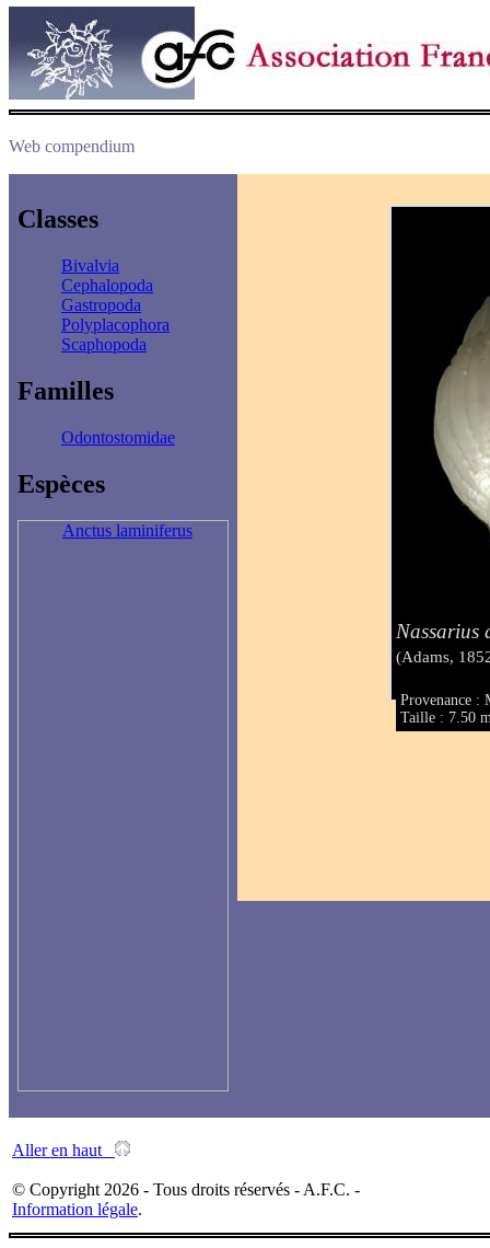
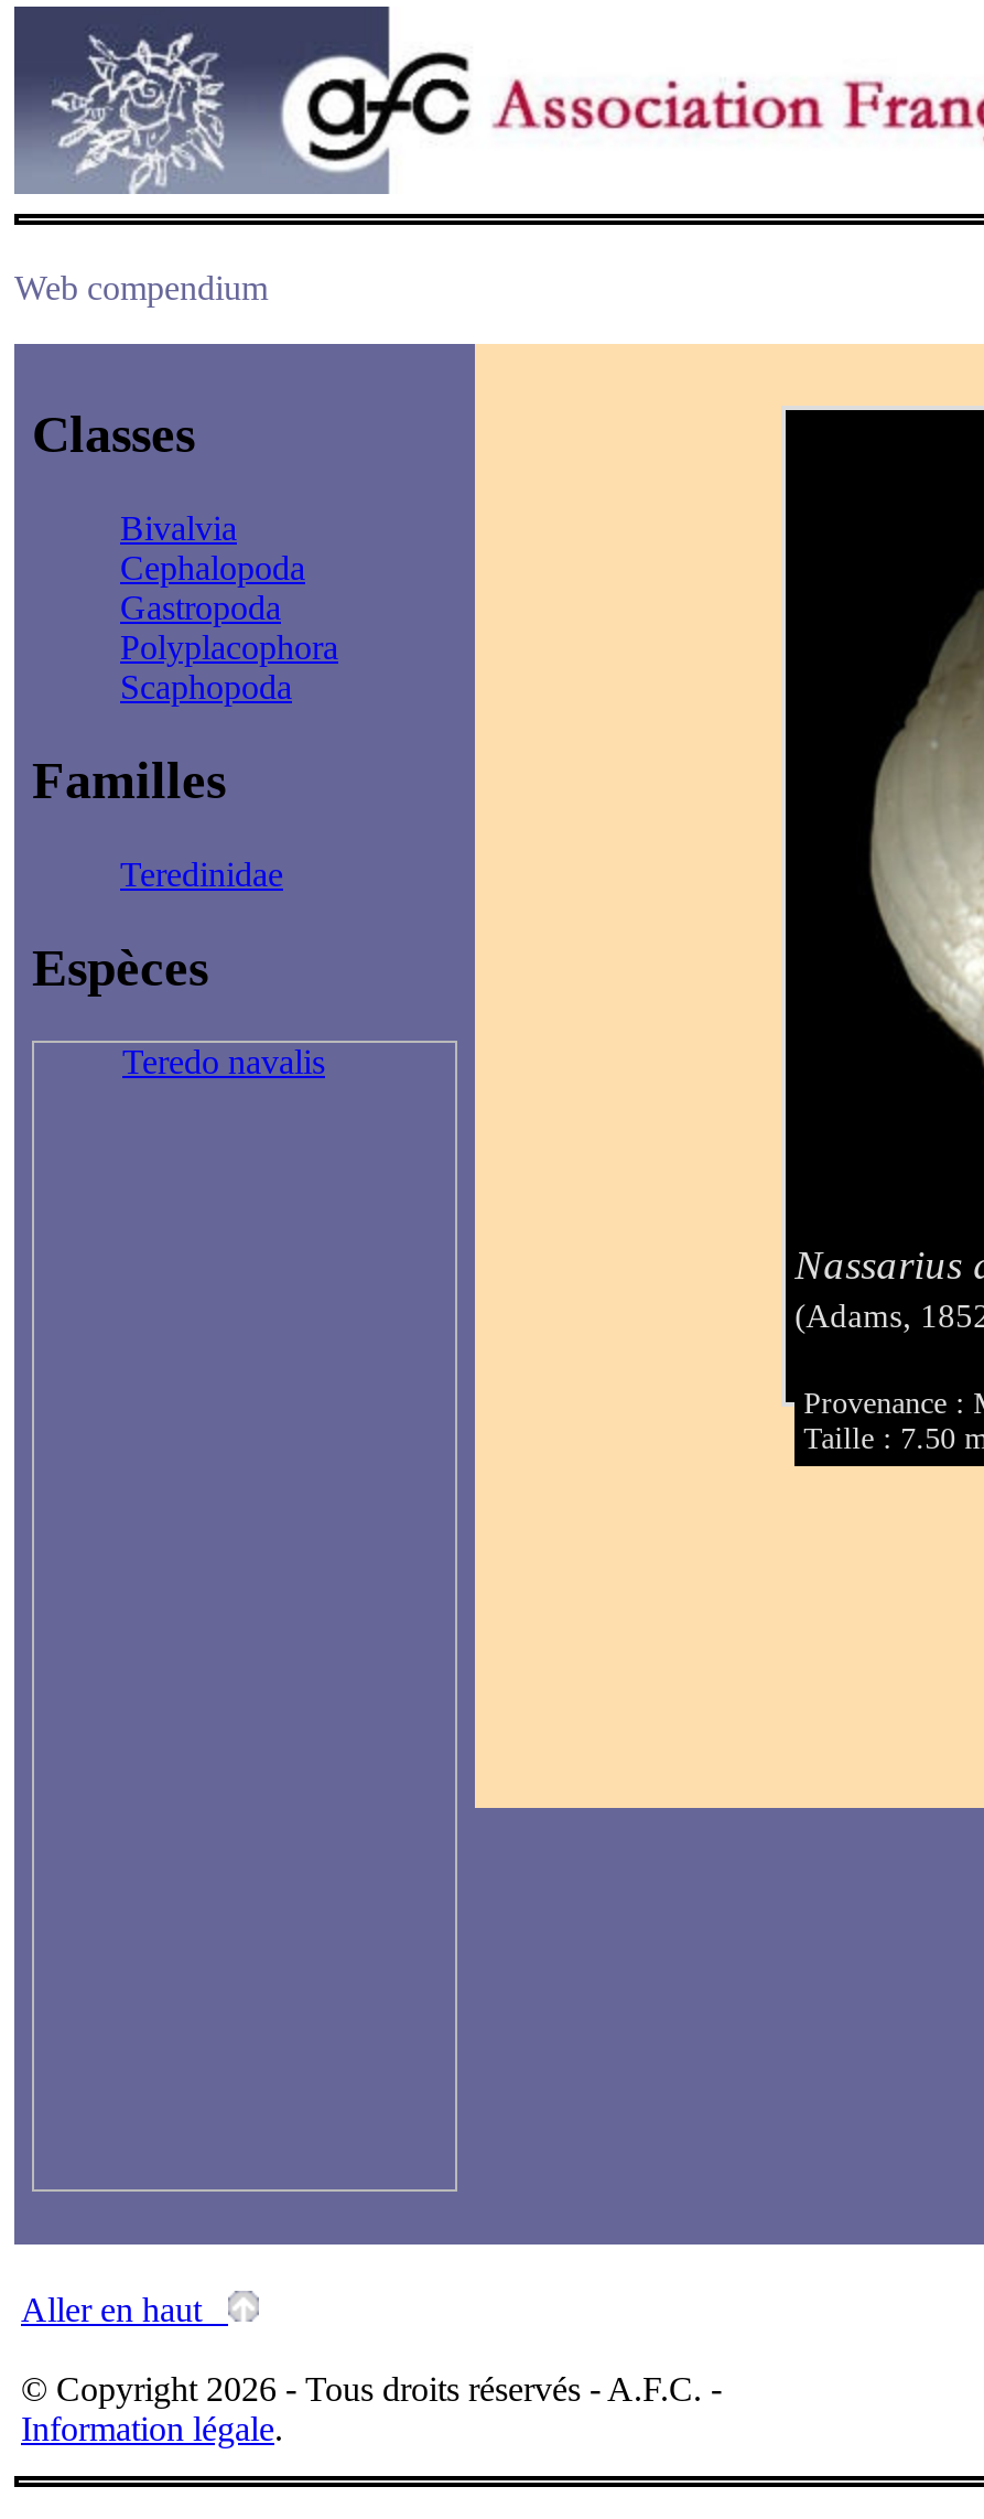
[61,428,175,446] Odontostomidae -> [120,855,283,892] Teredinidae
[62,522,192,540] Anctus laminiferus -> [122,1044,325,1081] Teredo navalis

